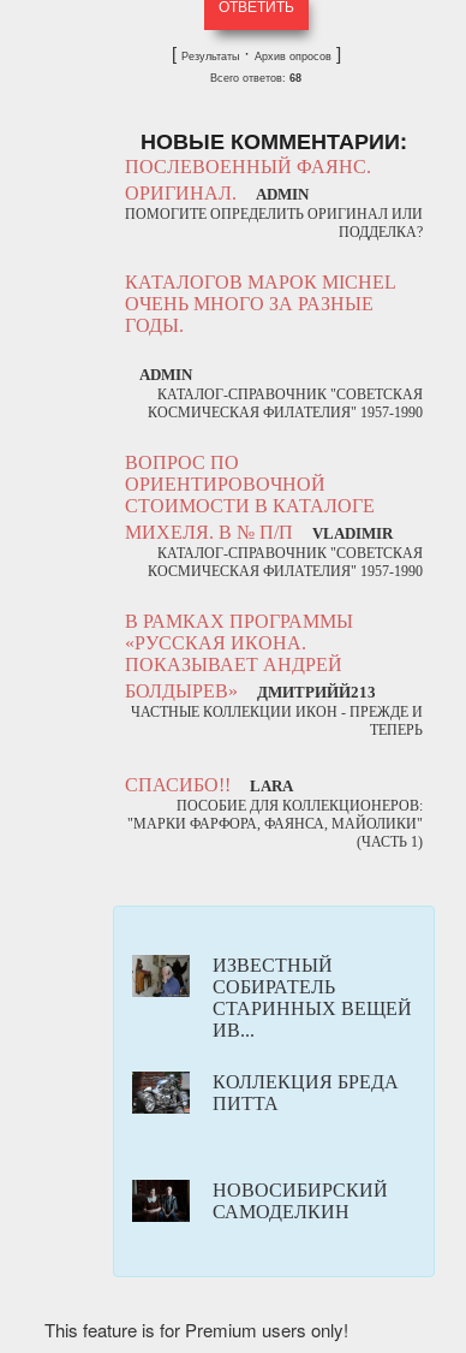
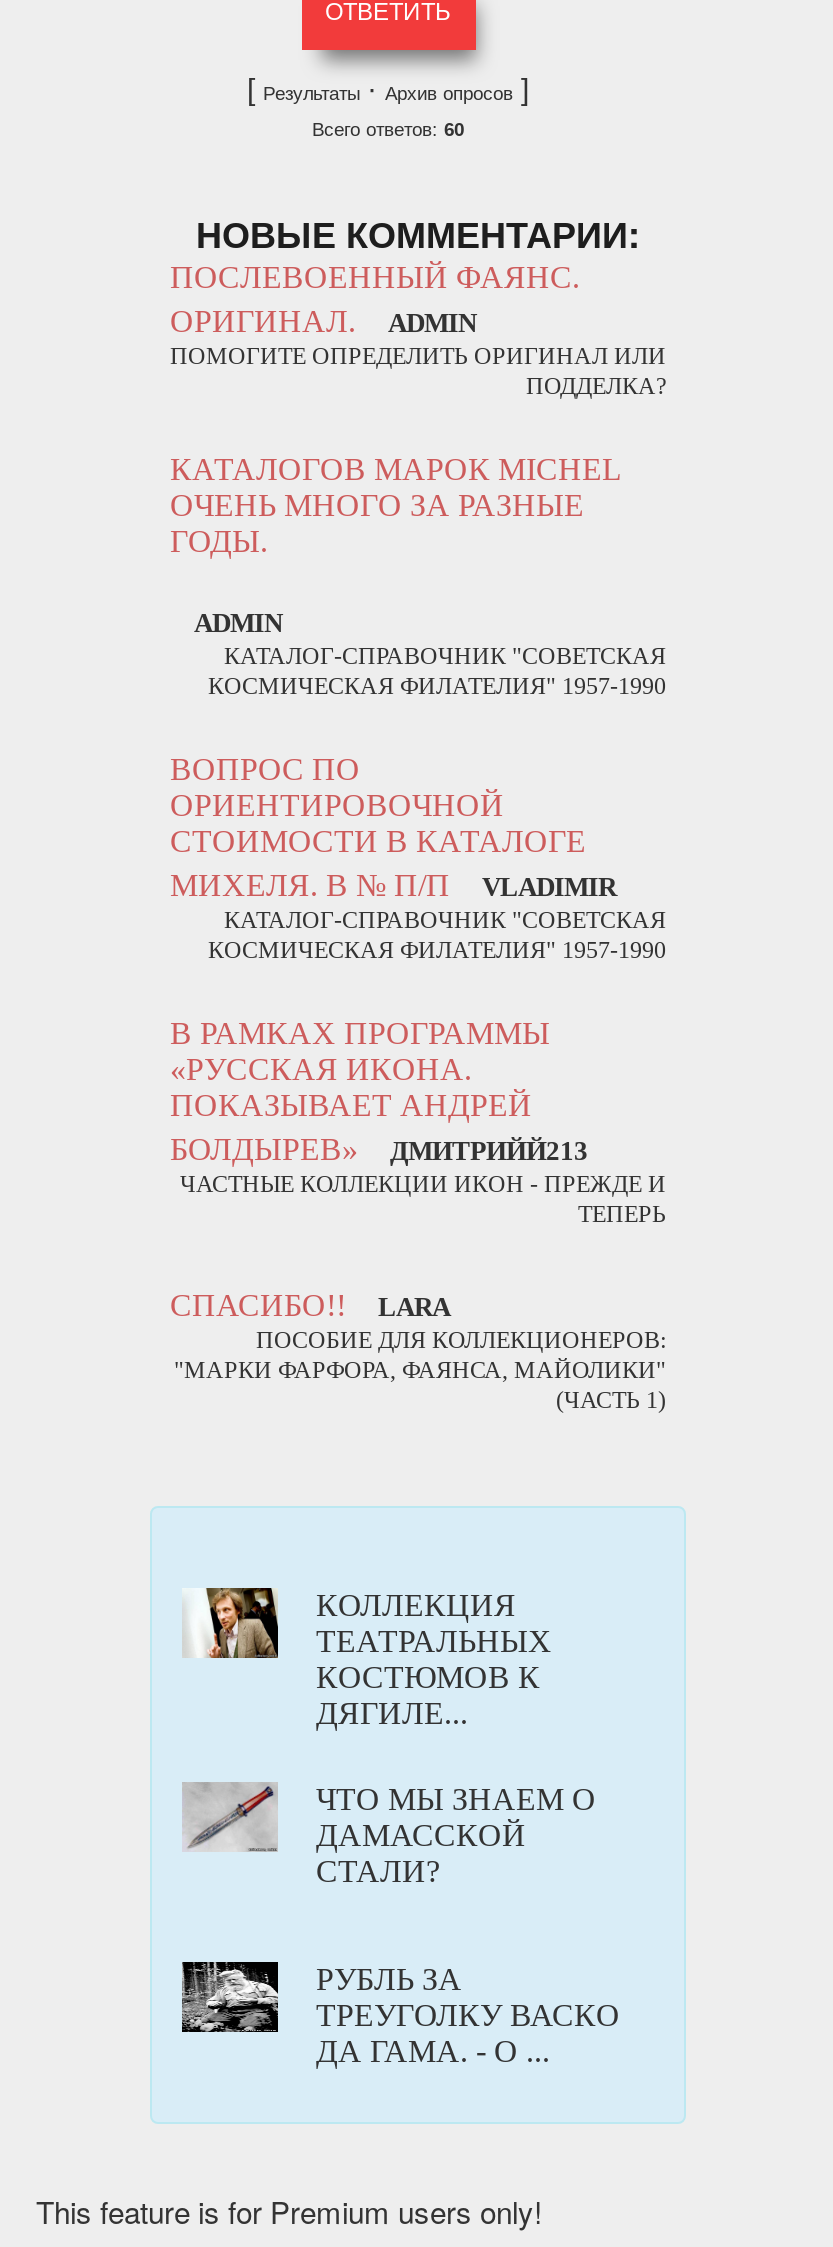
[210,72,301,84] Всего ответов: 68 -> [312,120,464,140] Всего ответов: 60
[132,954,412,1040] [image] | ИЗВЕСТНЫЙ | СОБИРАТЕЛЬ | СТАРИННЫХ ВЕЩЕЙ | ИВ... -> [182,1586,552,1730] [image] | КОЛЛЕКЦИЯ | ТЕАТРАЛЬНЫХ | КОСТЮМОВ К | ДЯГИЛЕ...
[131,1070,399,1115] [image] | КОЛЛЕКЦИЯ БРЕДА | ПИТТА -> [182,1782,596,1888] [image] | ЧТО МЫ ЗНАЕМ О | ДАМАССКОЙ | СТАЛИ?
[131,1180,388,1223] [image] | НОВОСИБИРСКИЙ | САМОДЕЛКИН -> [180,1960,620,2068] [image] | РУБЛЬ ЗА | ТРЕУГОЛКУ ВАСКО | ДА ГАМА. - О ...

